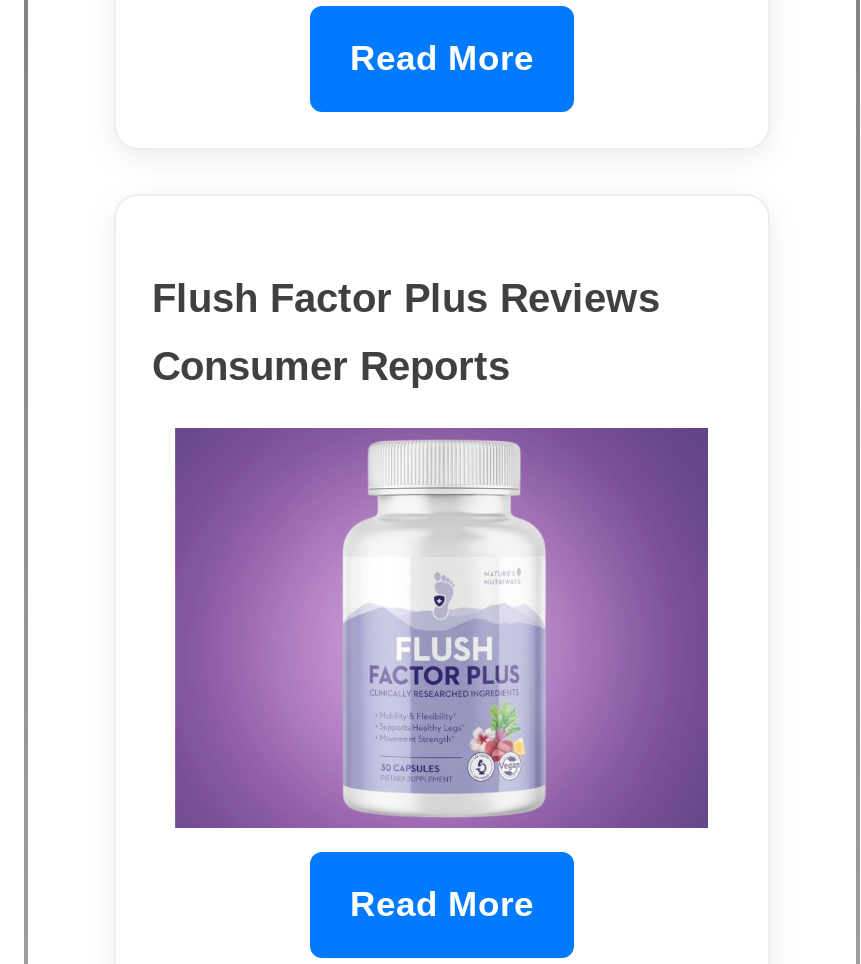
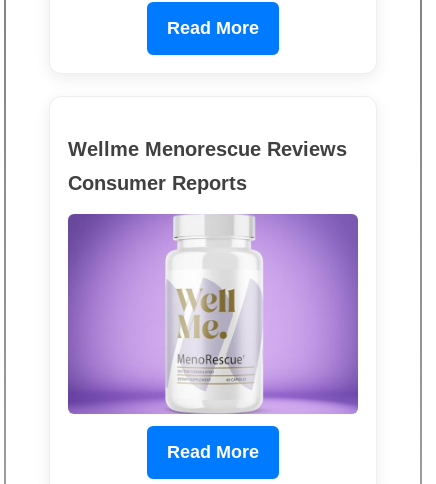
[152,277,660,321] Flush Factor Plus Reviews -> [68,138,347,160] Wellme Menorescue Reviews
[152,427,732,829] [image] -> [67,213,359,415] [image]

